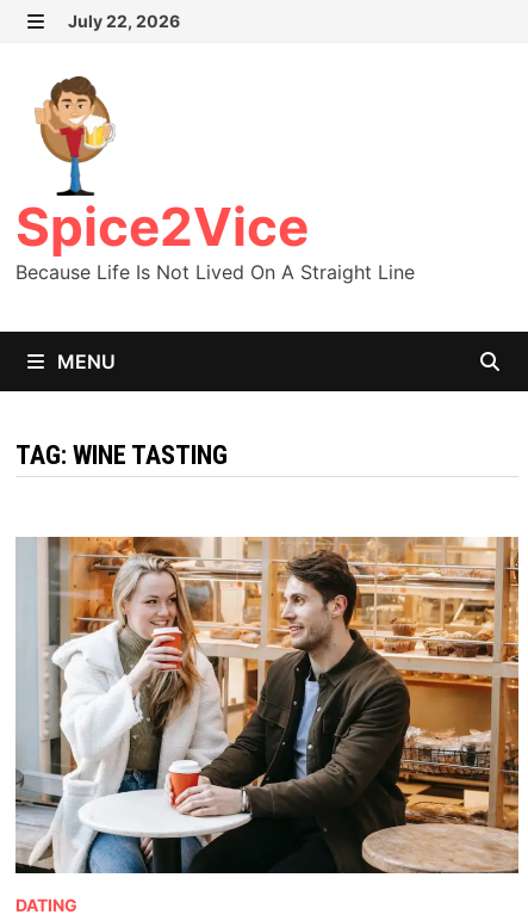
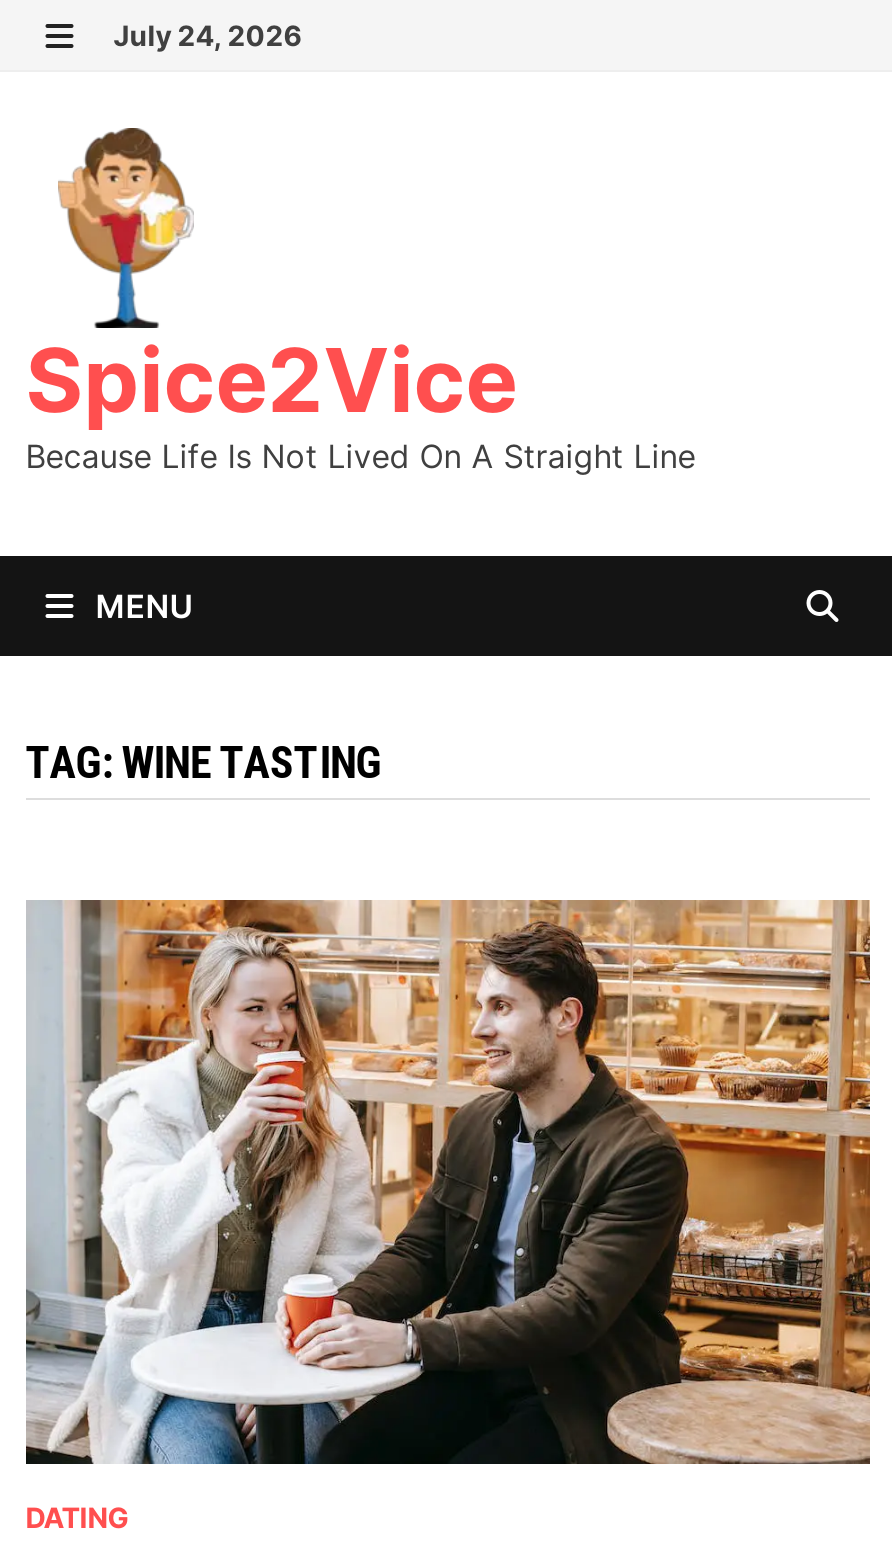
[68,11,180,31] July 22, 2026 -> [114,18,302,52] July 24, 2026

